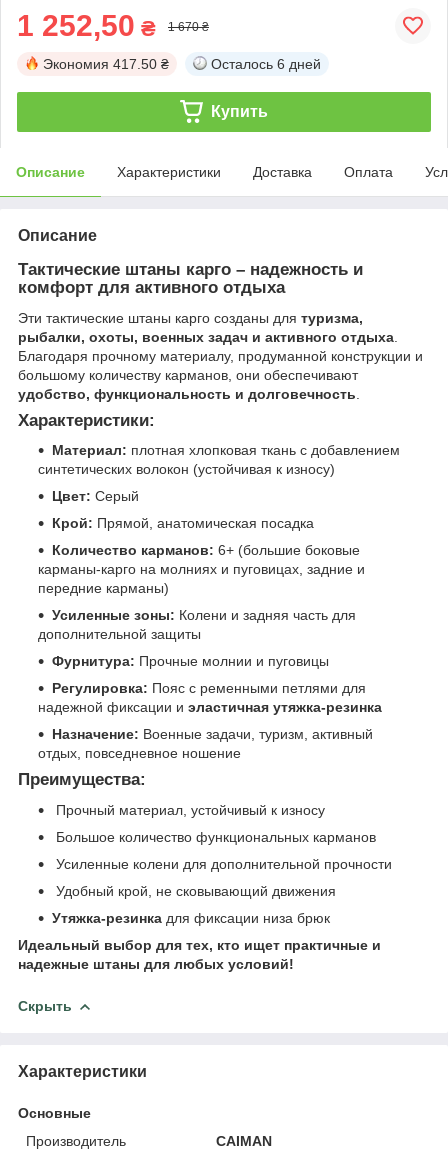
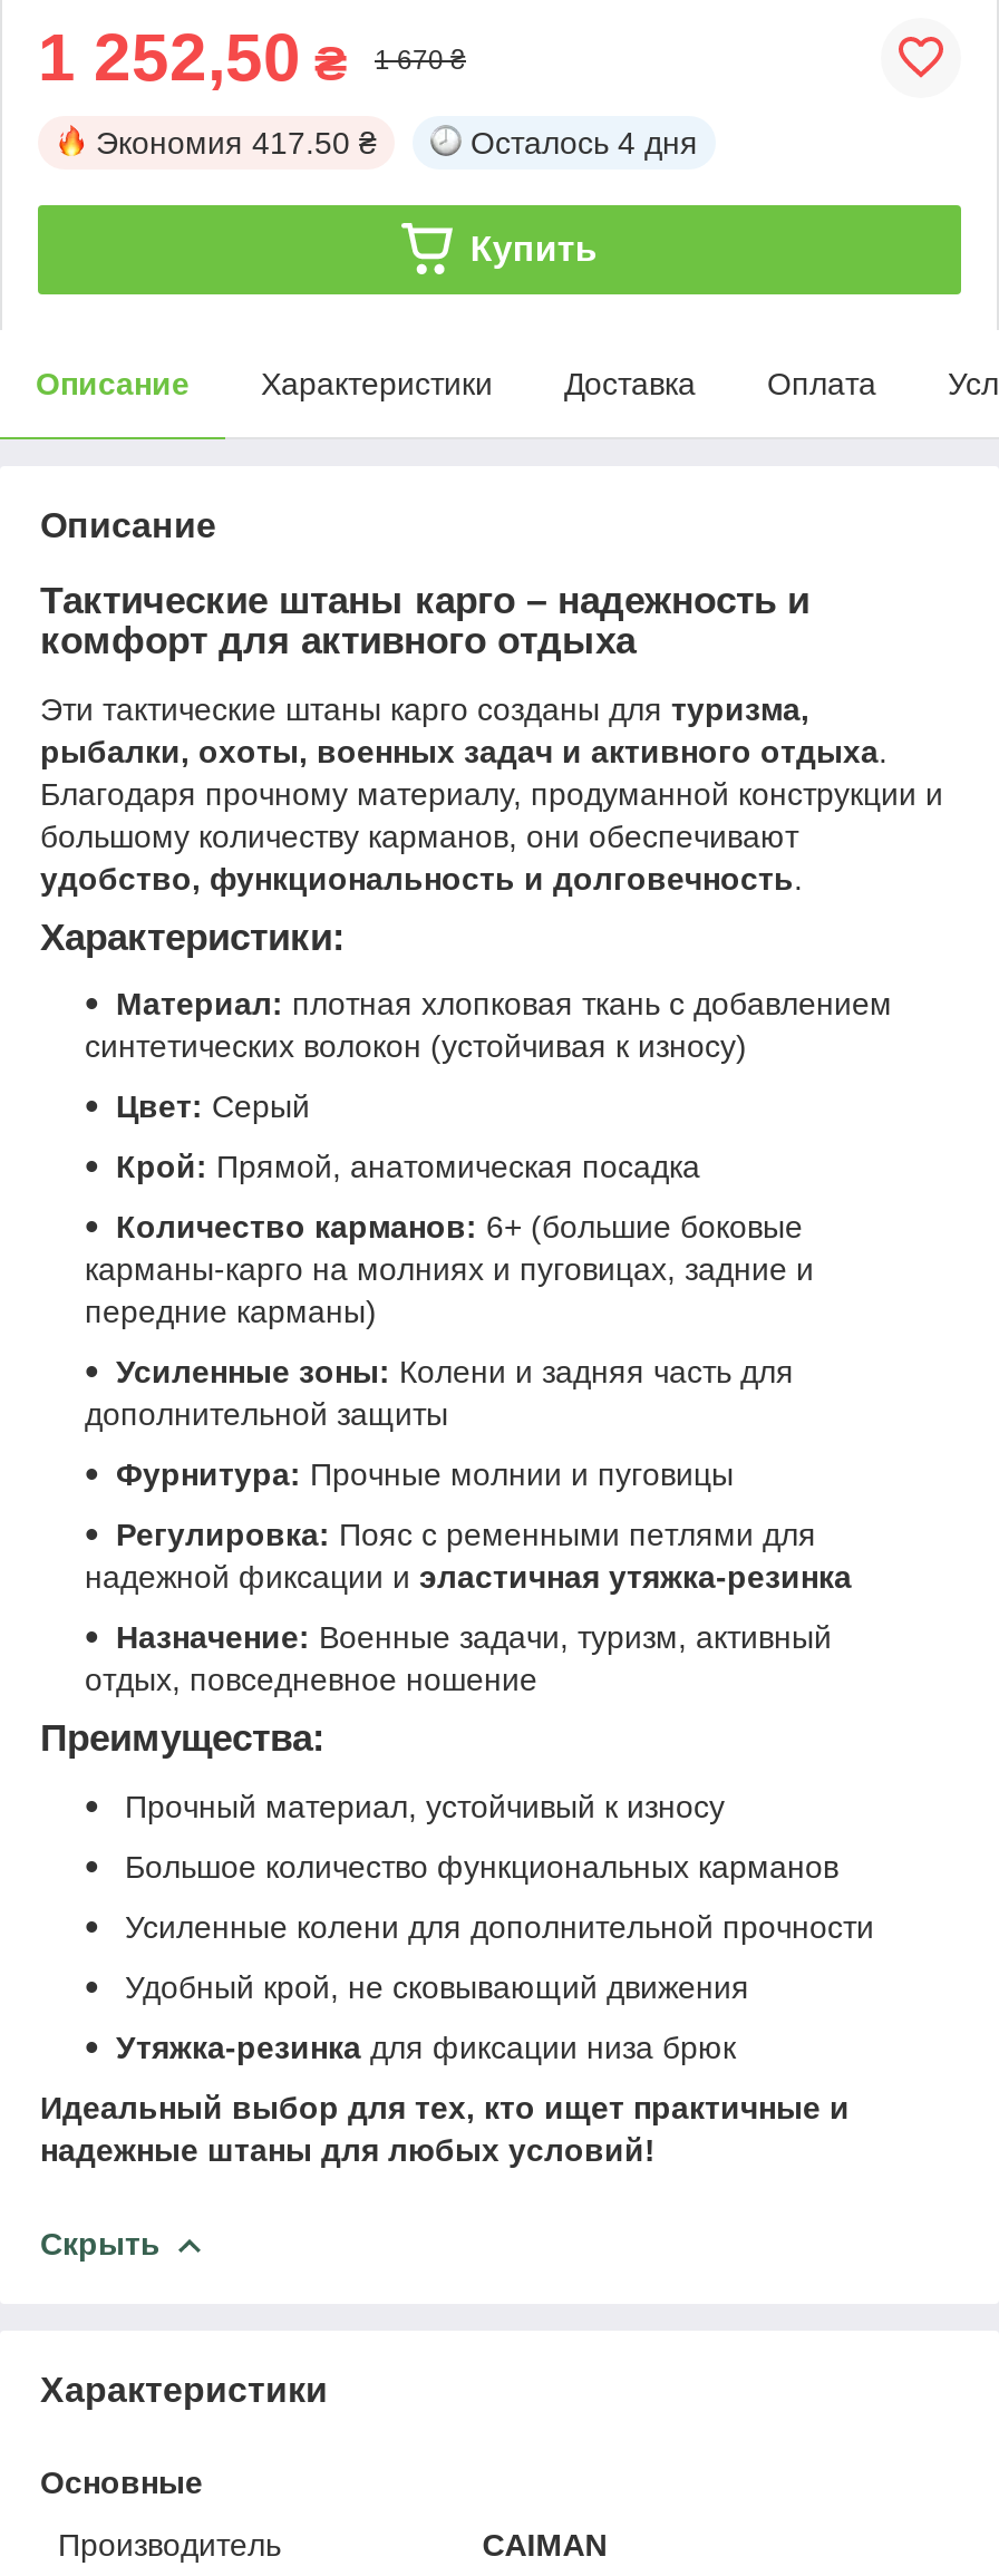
[211,56,321,72] Осталось 6 дней -> [471,124,698,160] Осталось 4 дня

